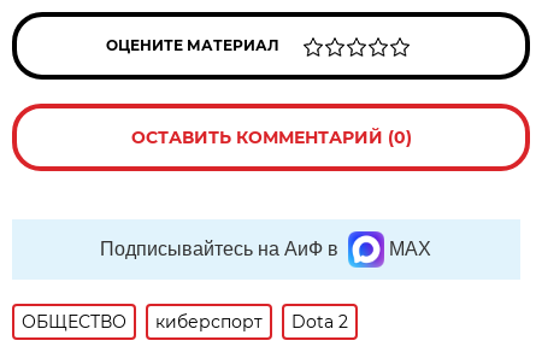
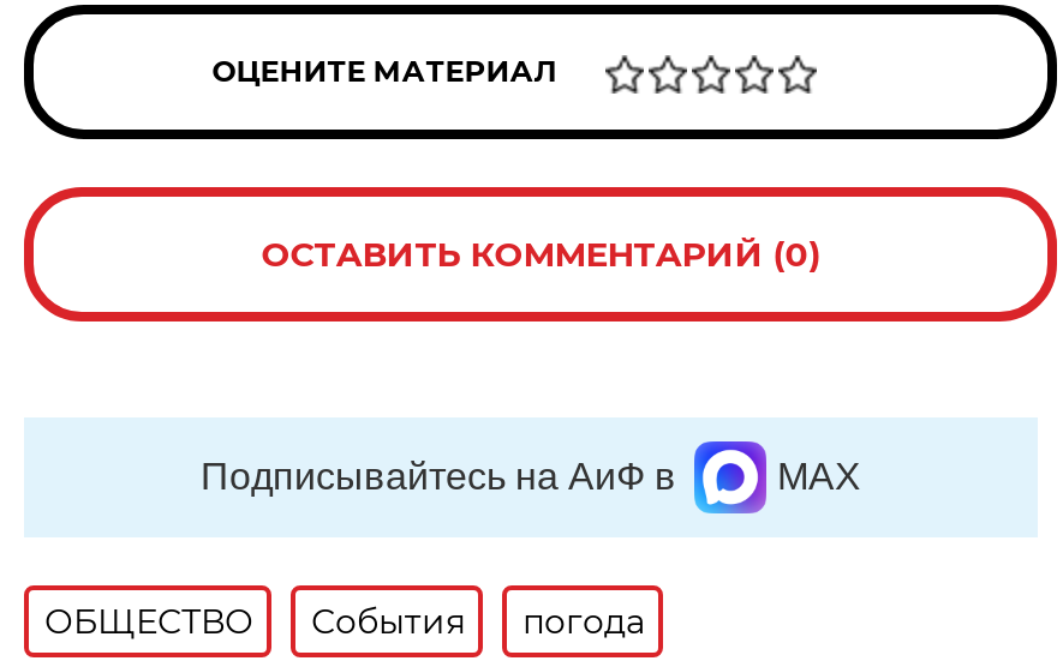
[156,311,349,333] киберспорт | Dota 2 -> [311,600,645,643] События | погода

